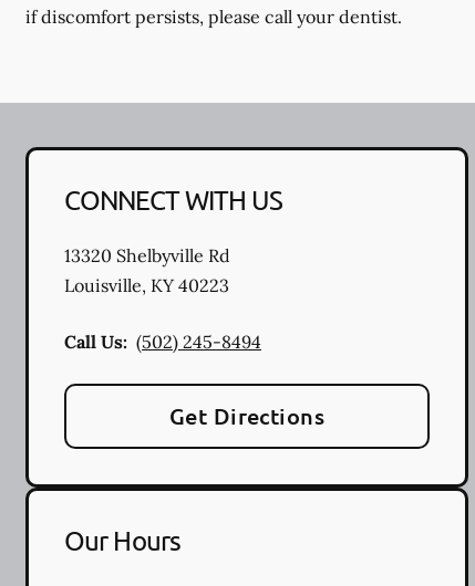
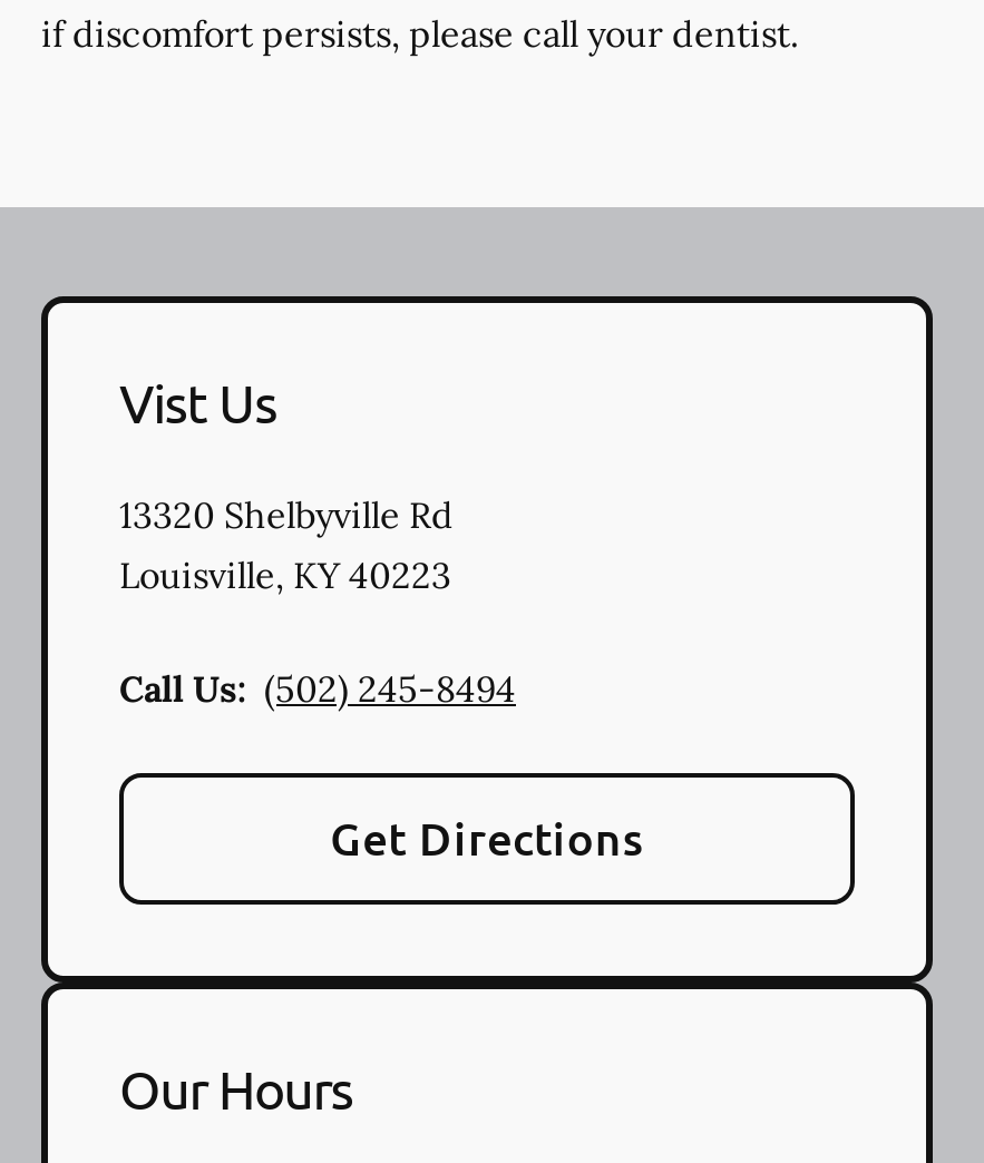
[64,184,283,216] CONNECT WITH US -> [119,370,277,434] Vist Us

